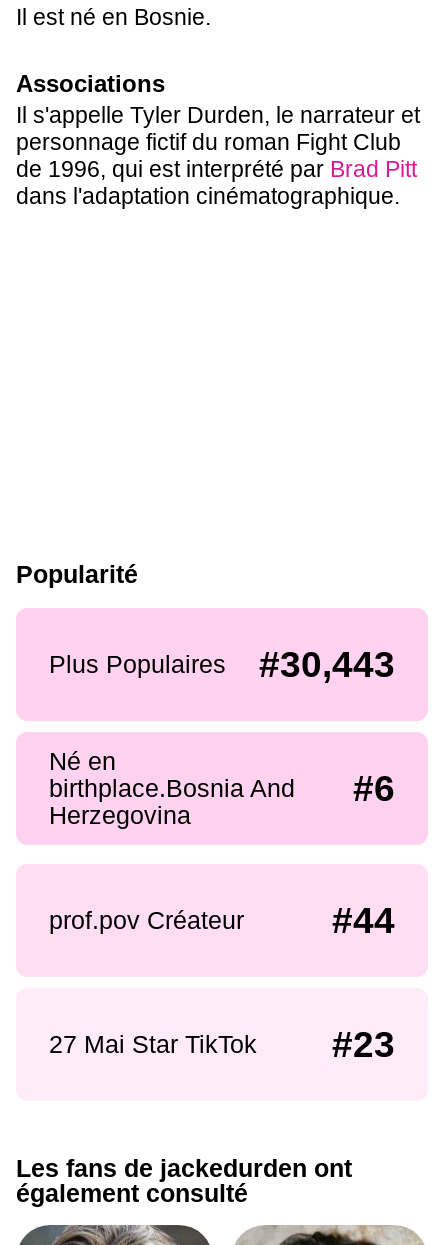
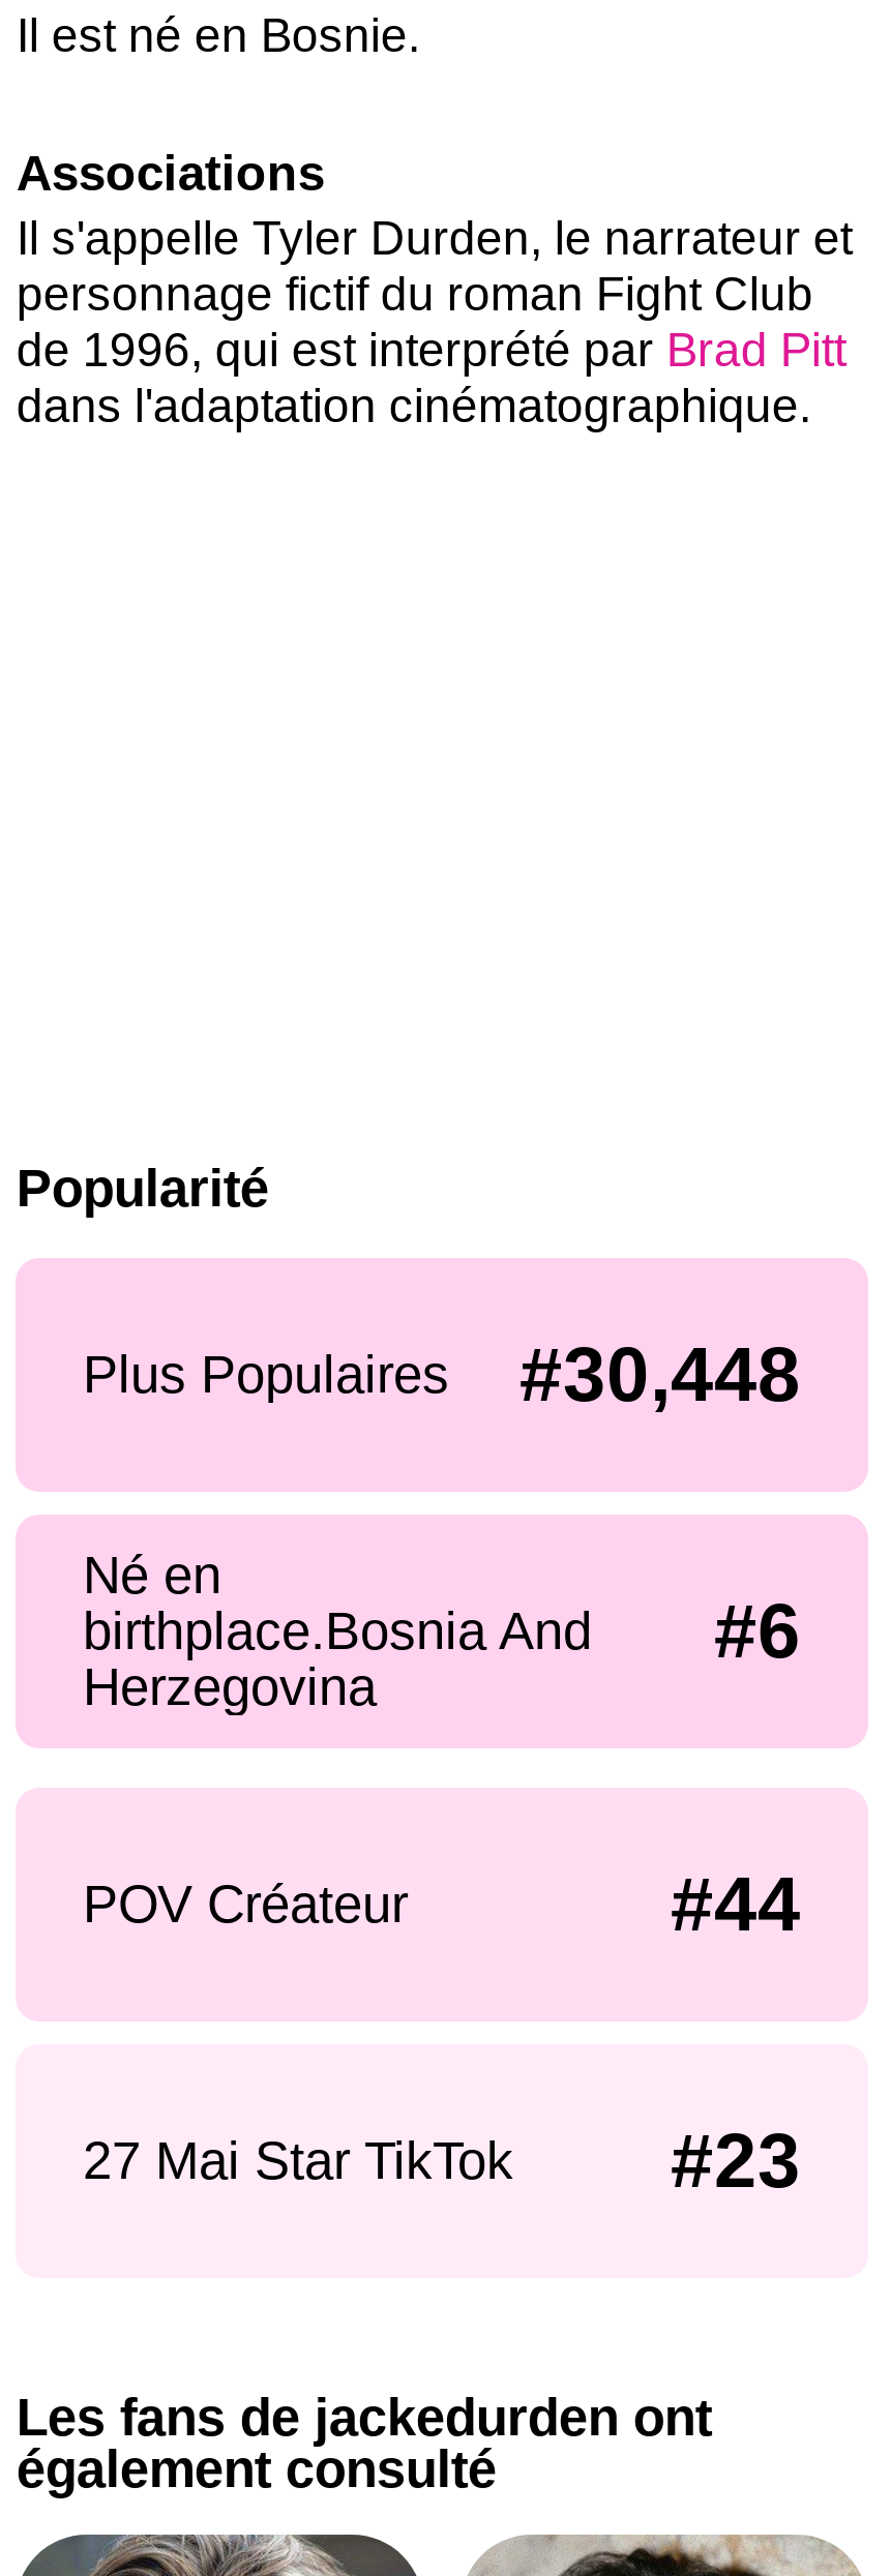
[48,644,395,685] Plus Populaires #30,443 -> [83,1332,801,1417] Plus Populaires #30,448
[48,906,243,934] prof.pov Créateur -> [83,1874,408,1932] POV Créateur

